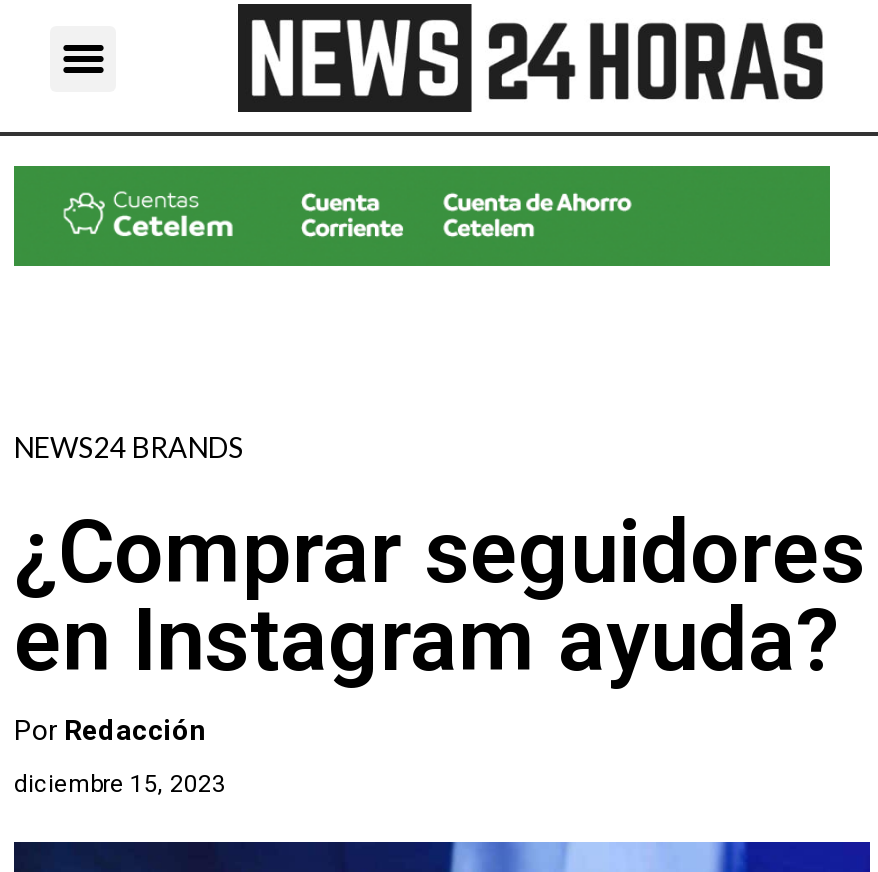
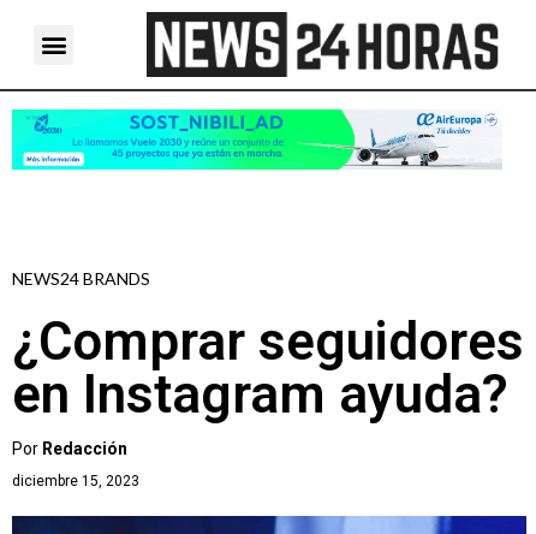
[12,164,832,268] [image] -> [11,108,502,171] [image]

